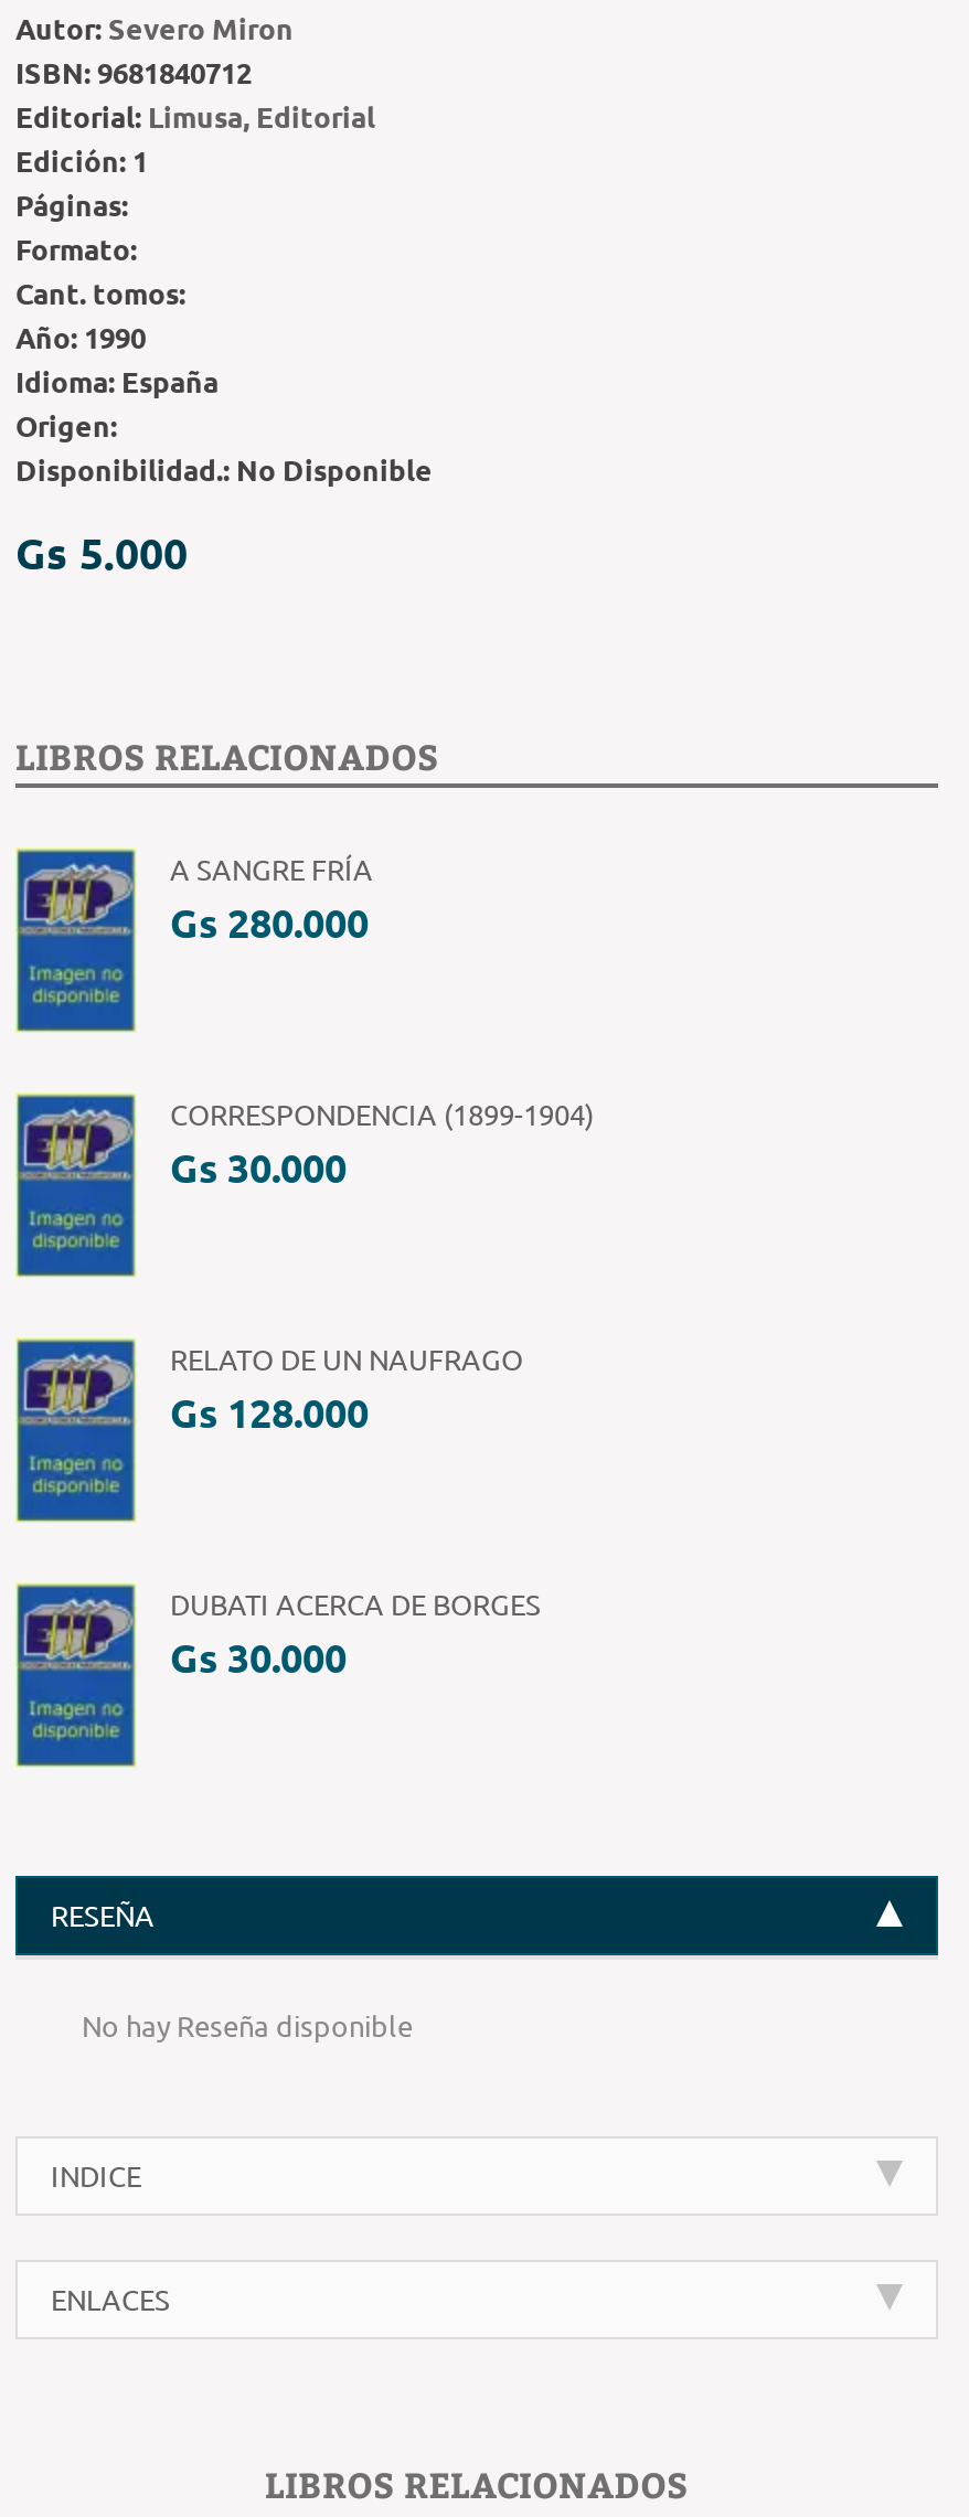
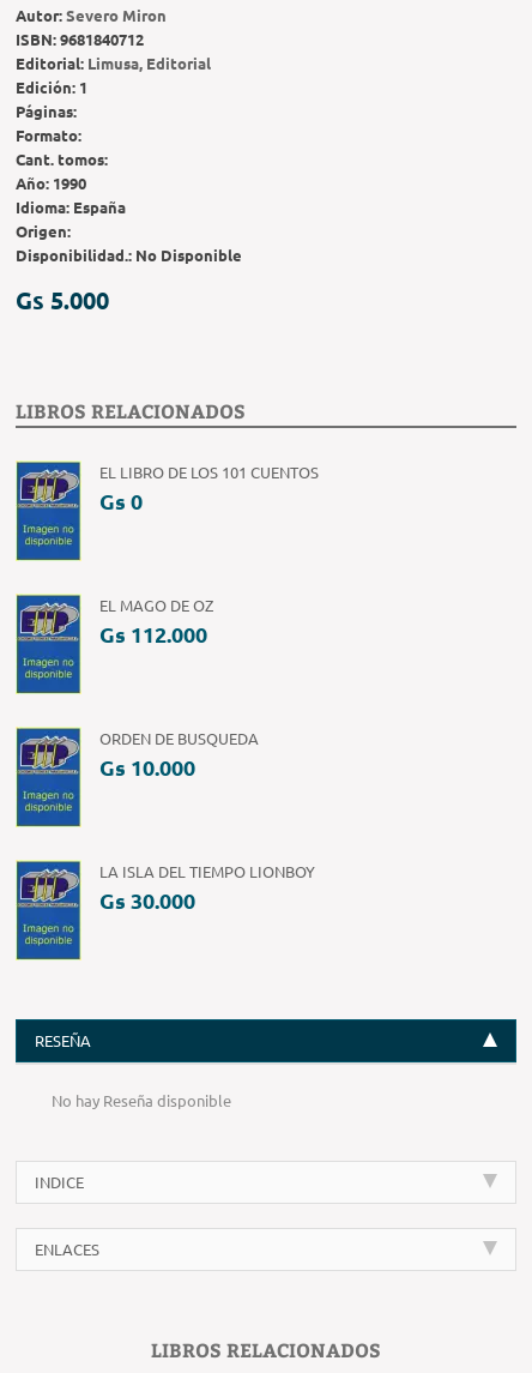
[170,849,373,946] A SANGRE FRÍA | Gs 280.000 -> [99,461,319,514] EL LIBRO DE LOS 101 CUENTOS | Gs 0
[170,1094,594,1191] CORRESPONDENCIA (1899-1904) | Gs 30.000 -> [99,594,213,647] EL MAGO DE OZ | Gs 112.000
[170,1339,523,1436] RELATO DE UN NAUFRAGO | Gs 128.000 -> [99,728,259,780] ORDEN DE BUSQUEDA | Gs 10.000
[170,1584,541,1621] DUBATI ACERCA DE BORGES -> [99,861,315,881] LA ISLA DEL TIEMPO LIONBOY

